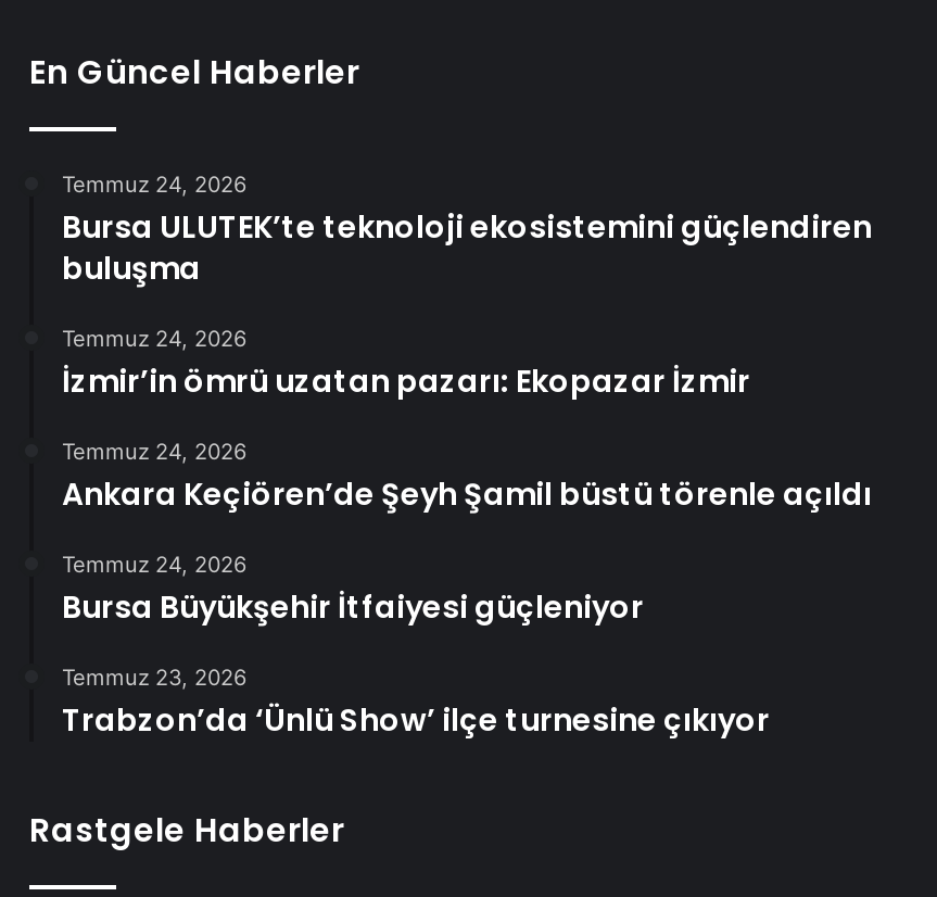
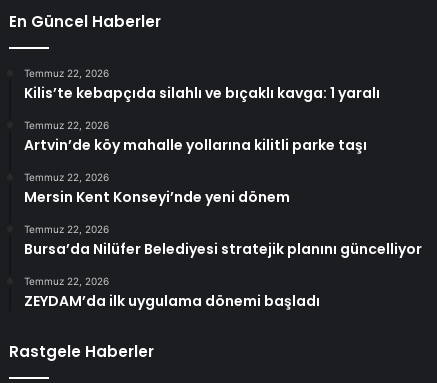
[62,169,872,289] Temmuz 24, 2026 | Bursa ULUTEK’te teknoloji ekosistemini güçlendiren | buluşma -> [24,66,380,102] Temmuz 22, 2026 | Kilis’te kebapçıda silahlı ve bıçaklı kavga: 1 yaralı
[62,324,750,402] Temmuz 24, 2026 | İzmir’in ömrü uzatan pazarı: Ekopazar İzmir -> [24,118,367,154] Temmuz 22, 2026 | Artvin’de köy mahalle yollarına kilitli parke taşı
[62,437,872,515] Temmuz 24, 2026 | Ankara Keçiören’de Şeyh Şamil büstü törenle açıldı -> [24,170,290,206] Temmuz 22, 2026 | Mersin Kent Konseyi’nde yeni dönem
[62,549,644,628] Temmuz 24, 2026 | Bursa Büyükşehir İtfaiyesi güçleniyor -> [24,222,422,258] Temmuz 22, 2026 | Bursa’da Nilüfer Belediyesi stratejik planını güncelliyor
[62,662,770,741] Temmuz 23, 2026 | Trabzon’da ‘Ünlü Show’ ilçe turnesine çıkıyor -> [24,274,320,310] Temmuz 22, 2026 | ZEYDAM’da ilk uygulama dönemi başladı

